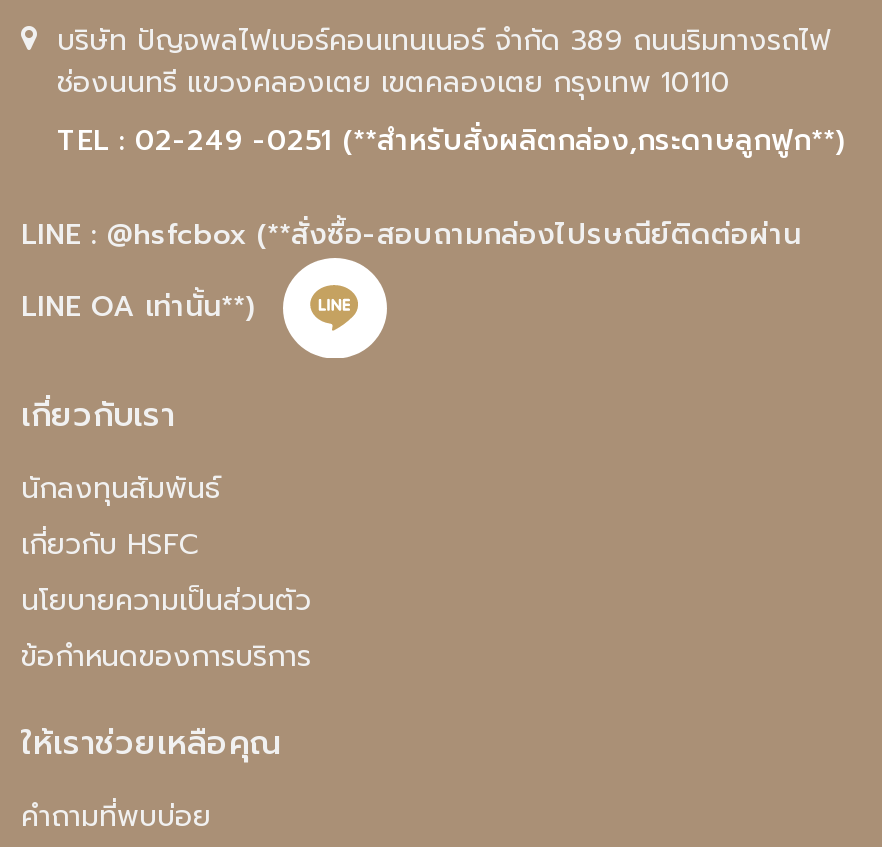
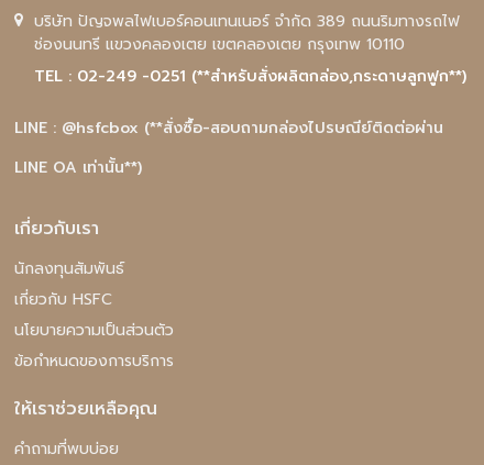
[281,261,389,361] [image] -> none

